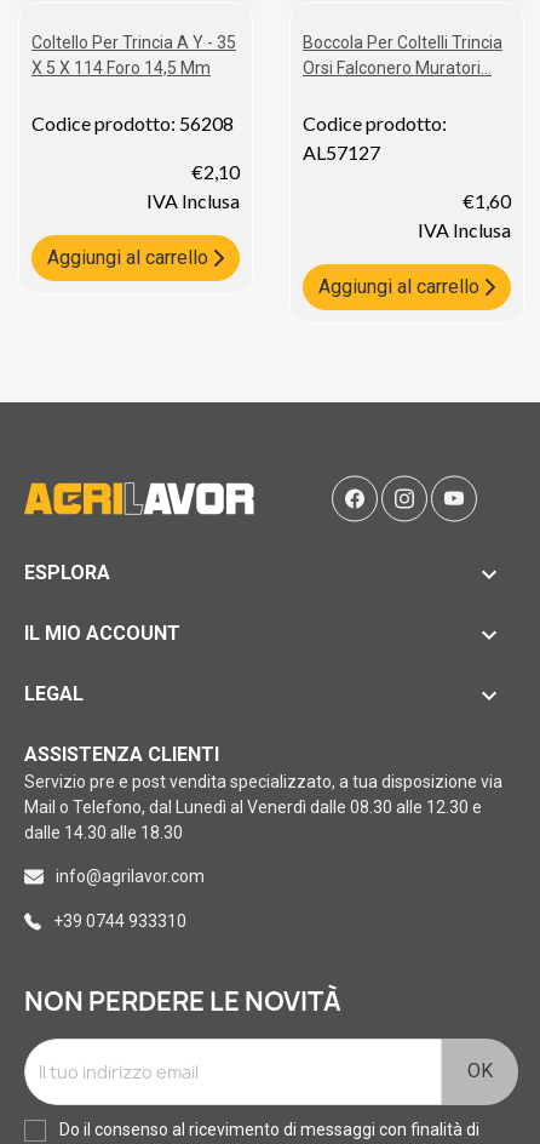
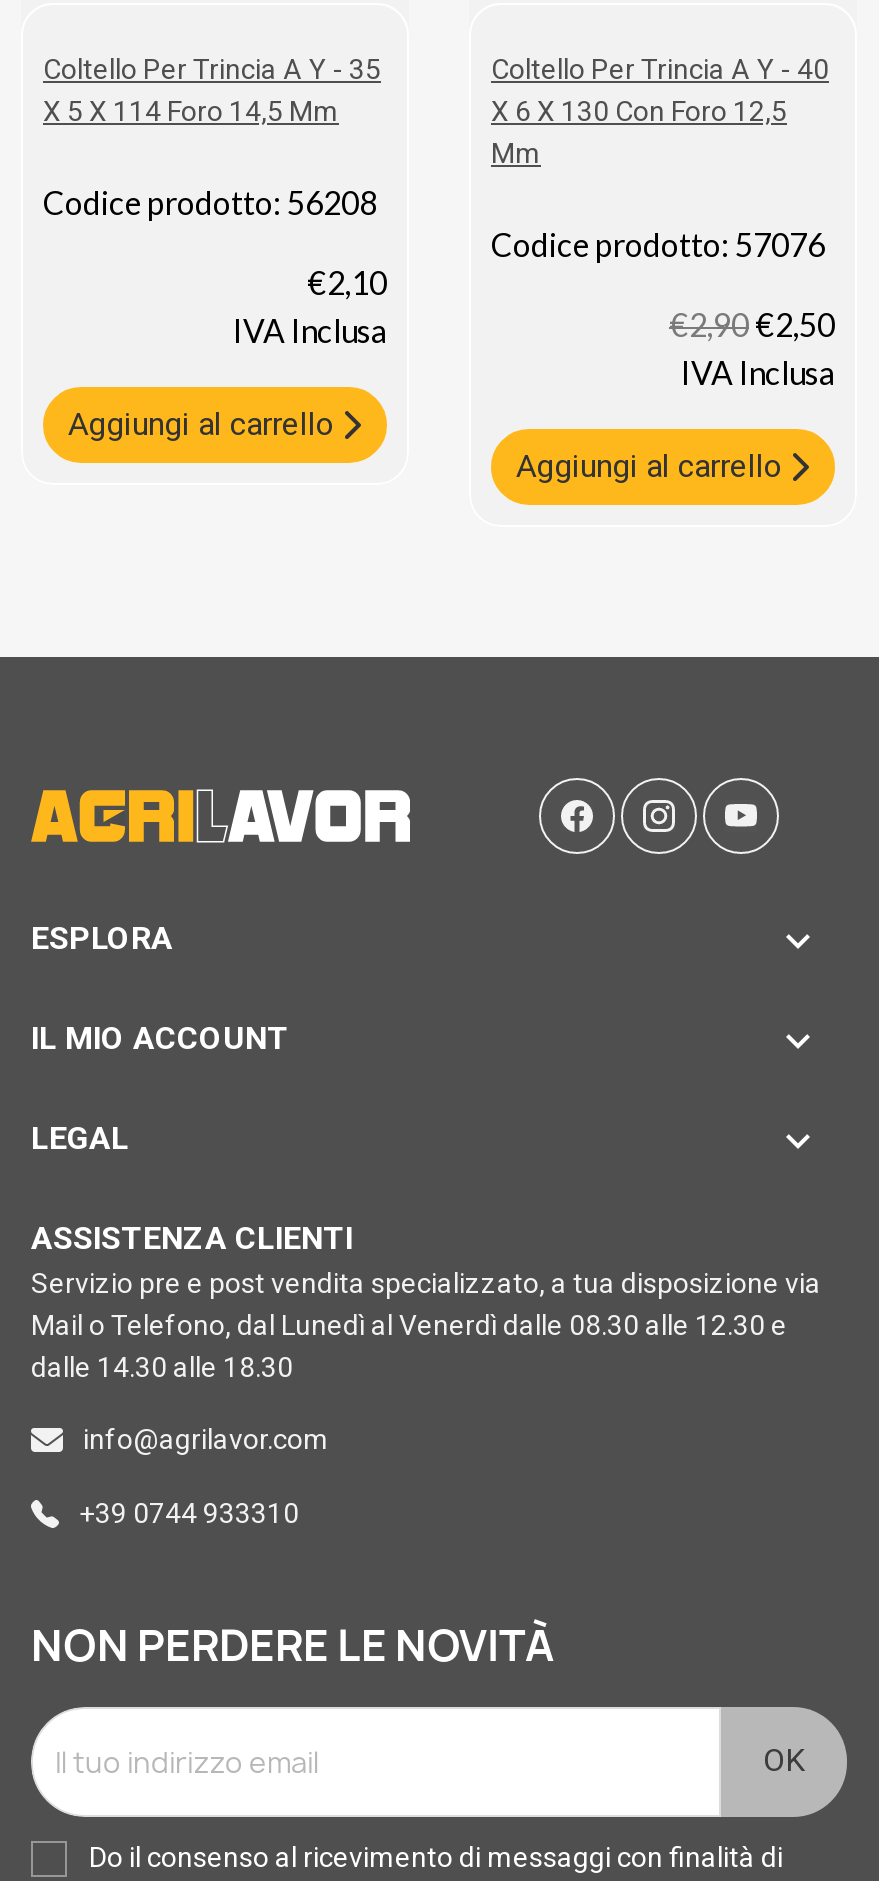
[303,32,502,77] Boccola Per Coltelli Trincia | Orsi Falconero Muratori... -> [491,52,829,168] Coltello Per Trincia A Y - 40 | X 6 X 130 Con Foro 12,5 | Mm
[303,111,447,163] Codice prodotto: | AL57127 -> [491,224,825,262] Codice prodotto: 57076
[463,189,511,212] €1,60 -> [669,304,835,342] €2,90 €2,50

